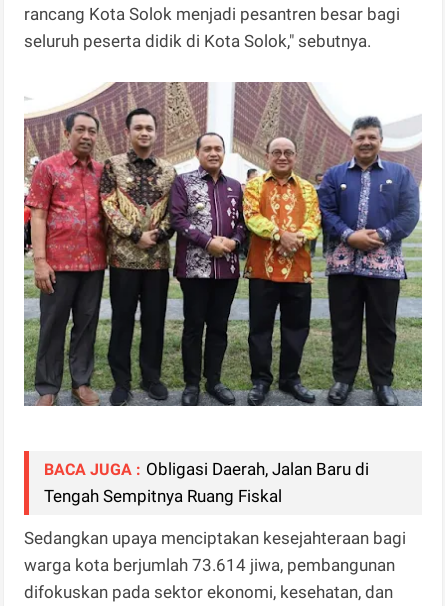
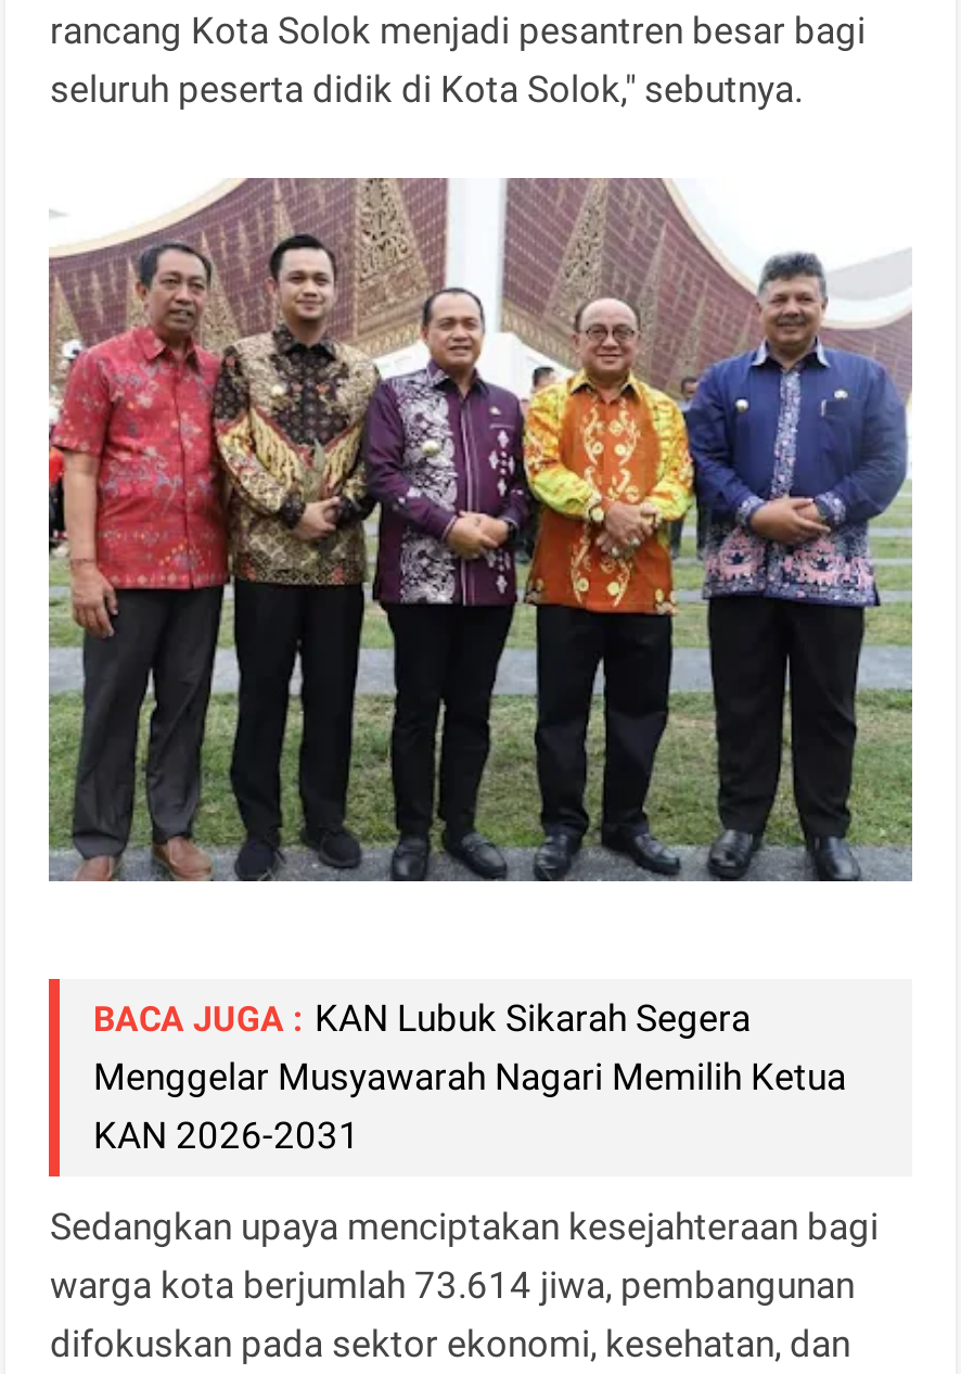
[44,459,369,506] BACA JUGA : Obligasi Daerah, Jalan Baru di | Tengah Sempitnya Ruang Fiskal -> [93,997,846,1158] BACA JUGA : KAN Lubuk Sikarah Segera | Menggelar Musyawarah Nagari Memilih Ketua | KAN 2026-2031

